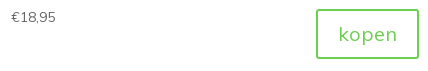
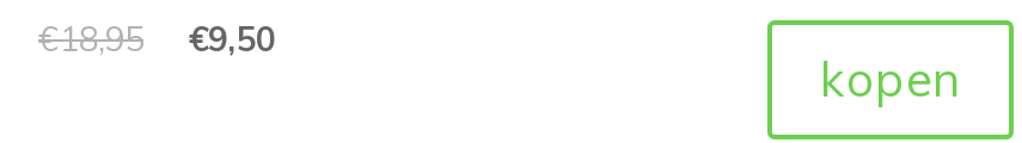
none -> [189,19,275,62] €9,50

